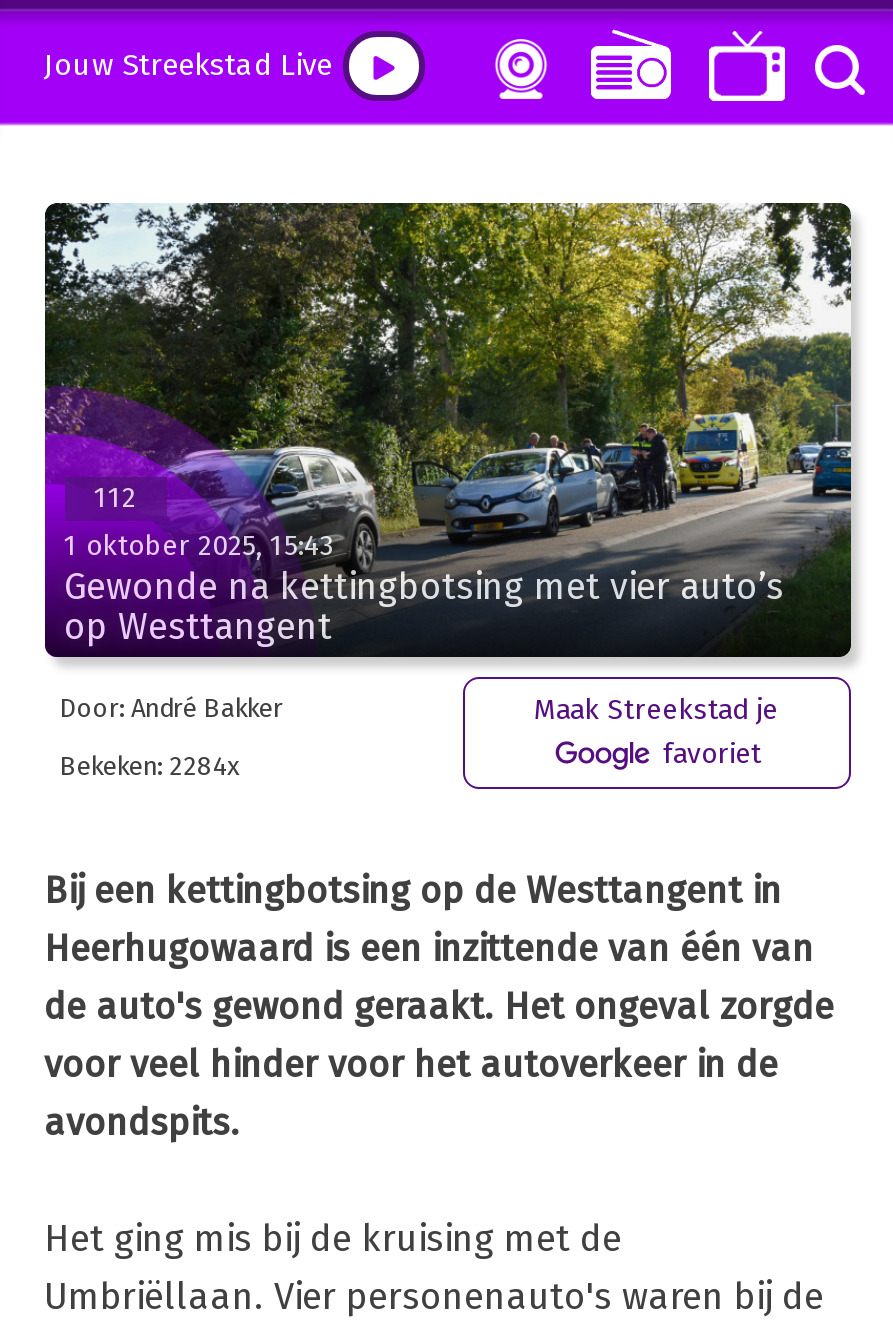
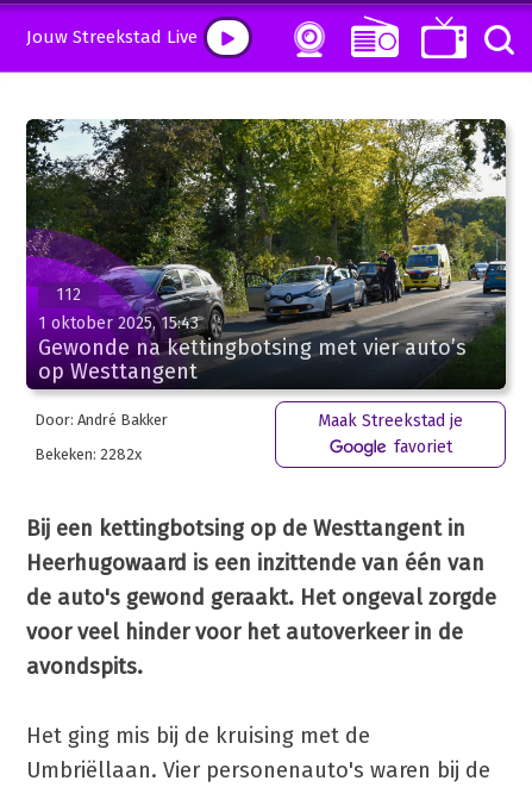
[59,750,239,780] Bekeken: 2284x -> [35,445,142,463] Bekeken: 2282x

